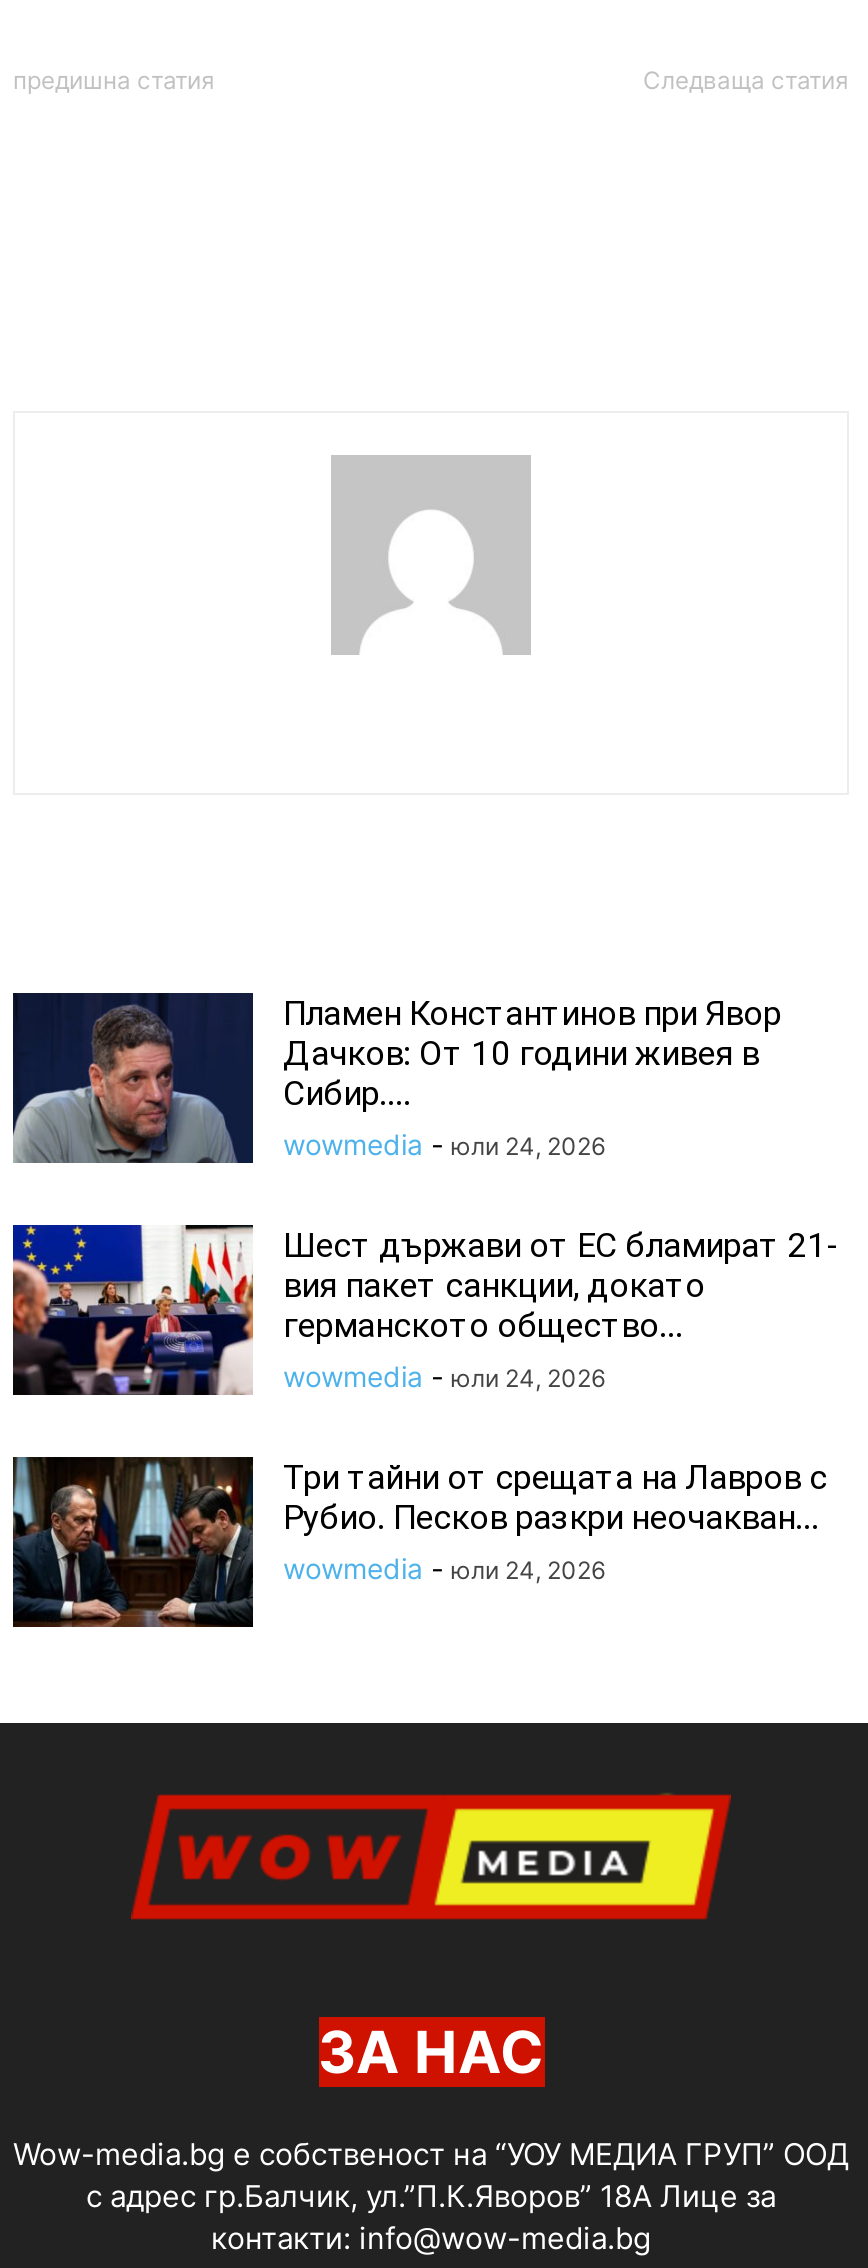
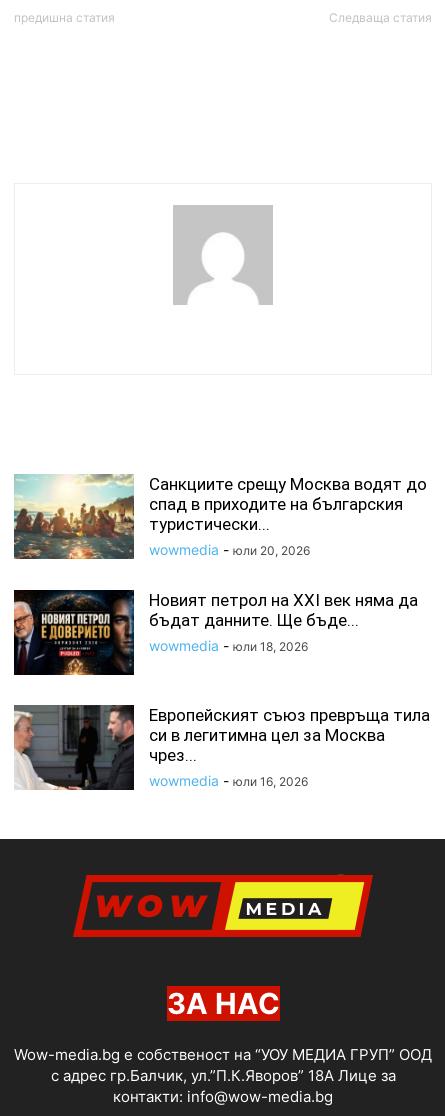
[11,990,781,1166] [image] | Пламен Константинов при Явор | Дачков: От 10 години живея в | Сибир.... | wowmedia - юли 24, 2026 -> [13,474,427,560] [image] | Санкциите срещу Москва водят до | спад в приходите на българския | туристически... | wowmedia - юли 20, 2026
[11,1222,839,1398] [image] | Шест държави от ЕС бламират 21- | вия пакет санкции, докато | германското общество... | wowmedia - юли 24, 2026 -> [13,589,418,676] [image] | Новият петрол на XXI век няма да | бъдат данните. Ще бъде... | wowmedia - юли 18, 2026
[11,1456,827,1630] [image] | Три тайни от срещата на Лавров с | Рубио. Песков разкри неочакван... | wowmedia - юли 24, 2026 -> [14,705,430,792] [image] | Европейският съюз превръща тила | си в легитимна цел за Москва | чрез... | wowmedia - юли 16, 2026

